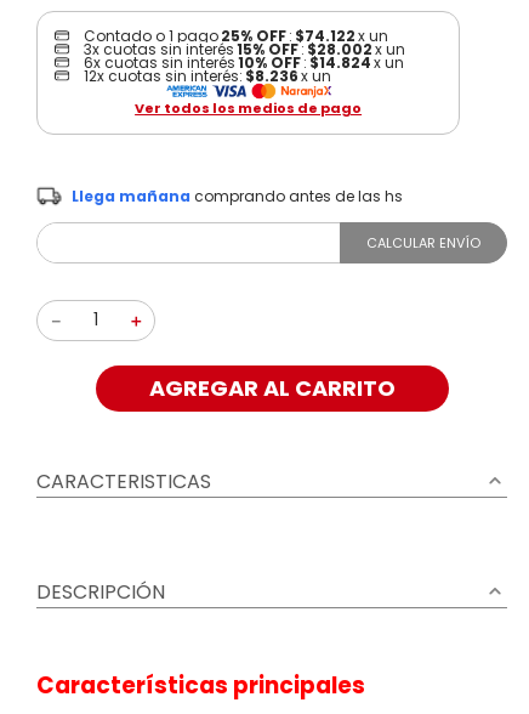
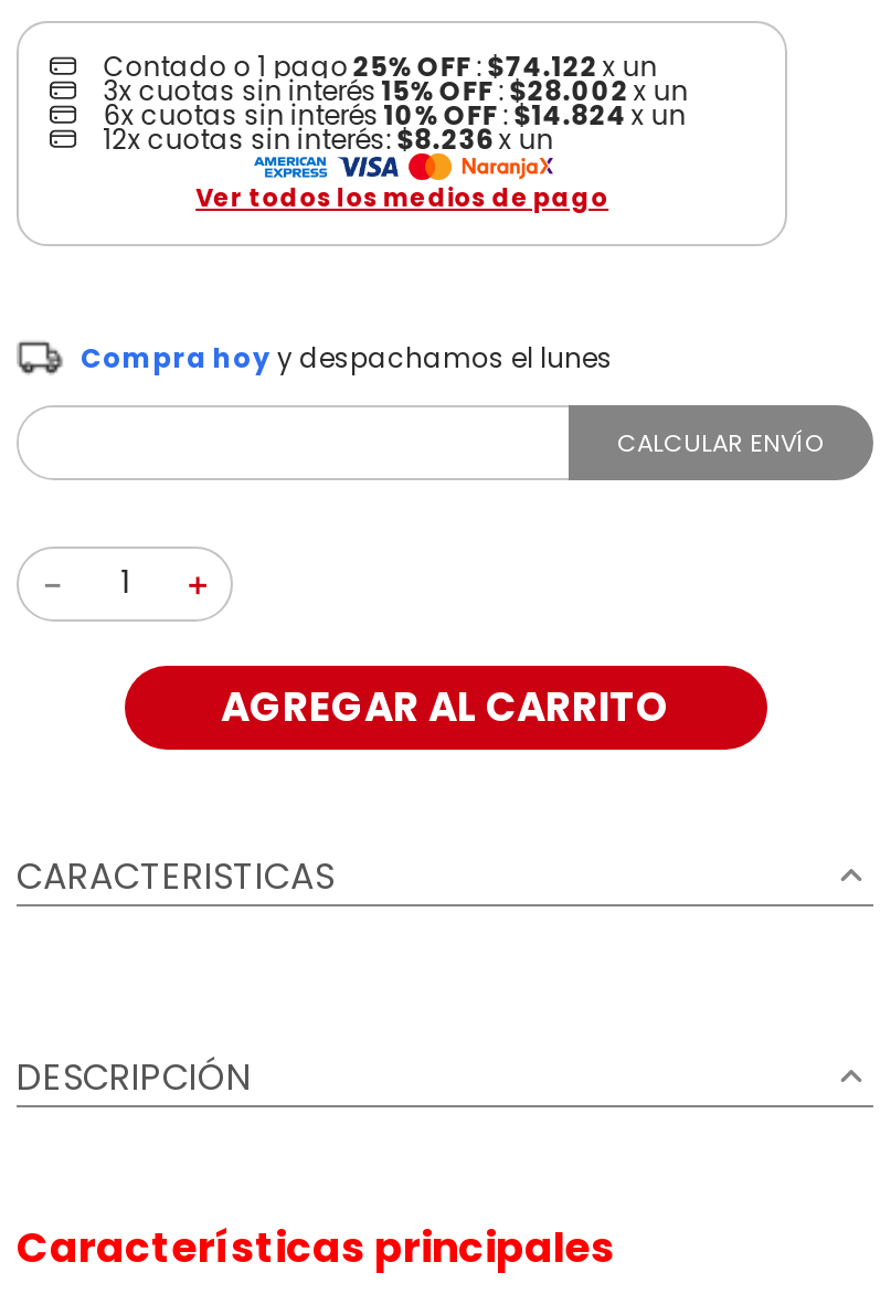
[72,186,403,207] Llega mañana comprando antes de las hs -> [81,340,613,377] Compra hoy y despachamos el lunes

